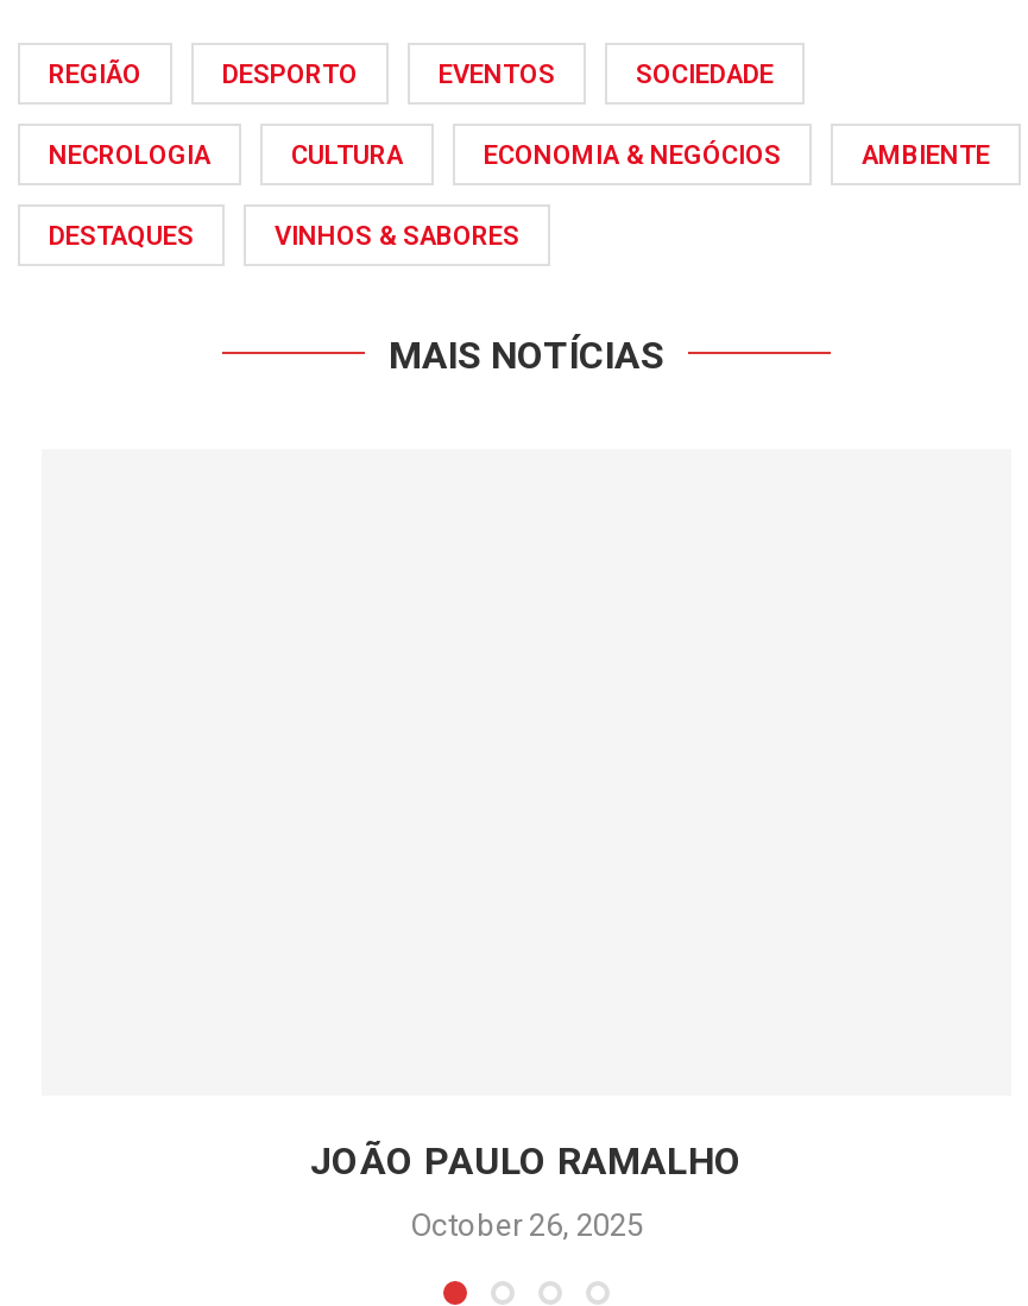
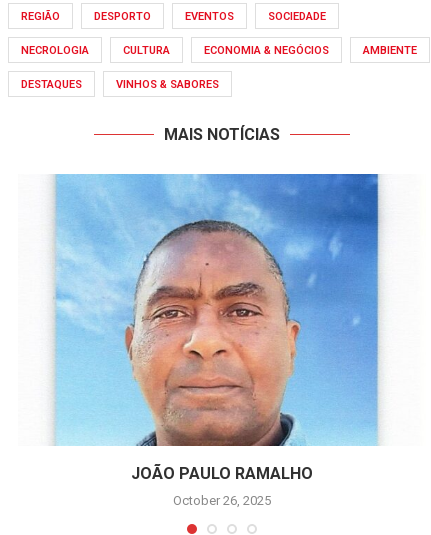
none -> [52,173,382,447] [image]

